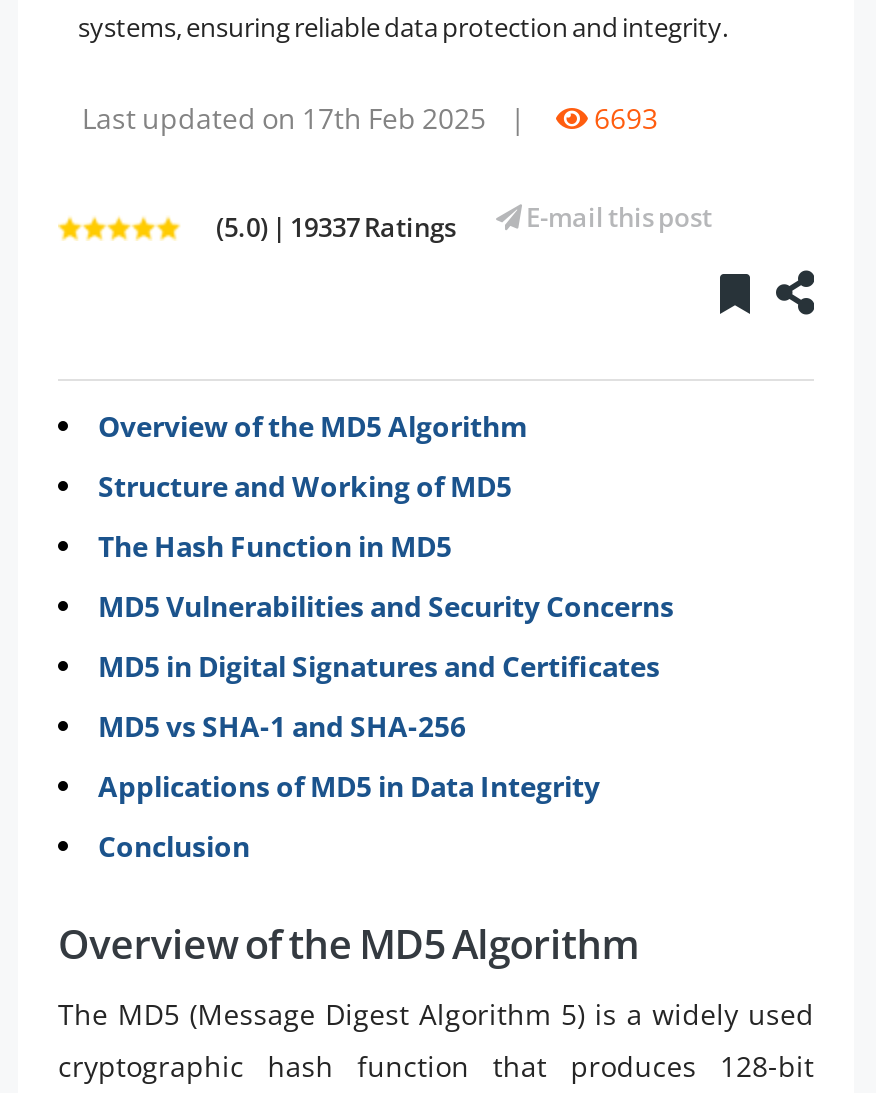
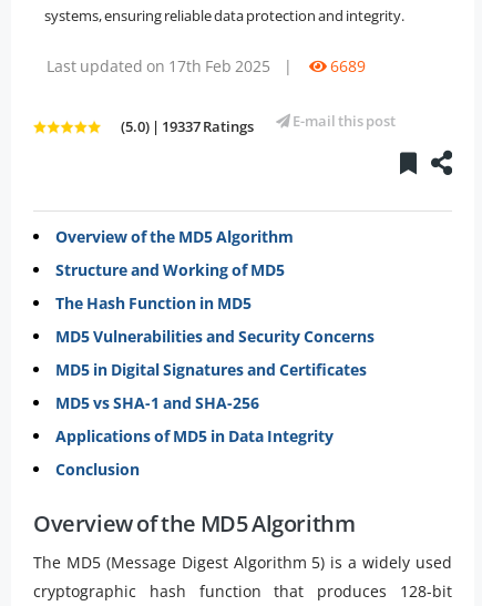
[588,100,658,138] 6693 -> [327,56,366,77] 6689

